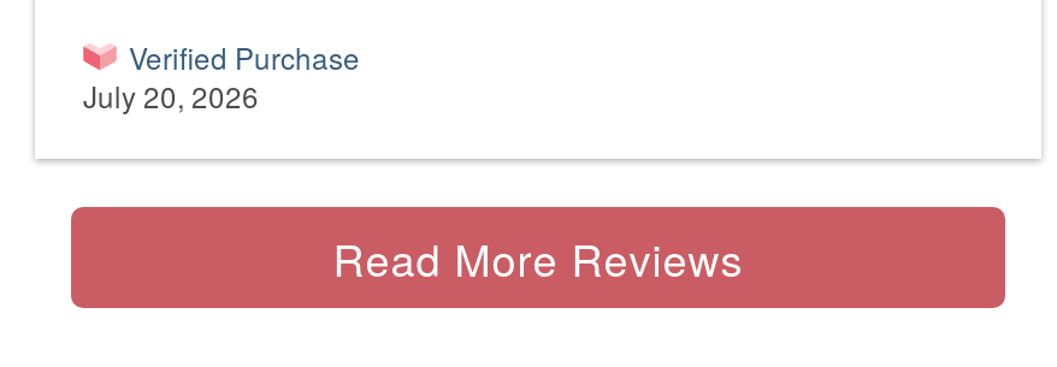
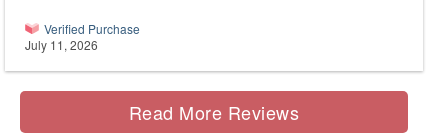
[83,75,259,116] July 20, 2026 -> [25,36,98,53] July 11, 2026

